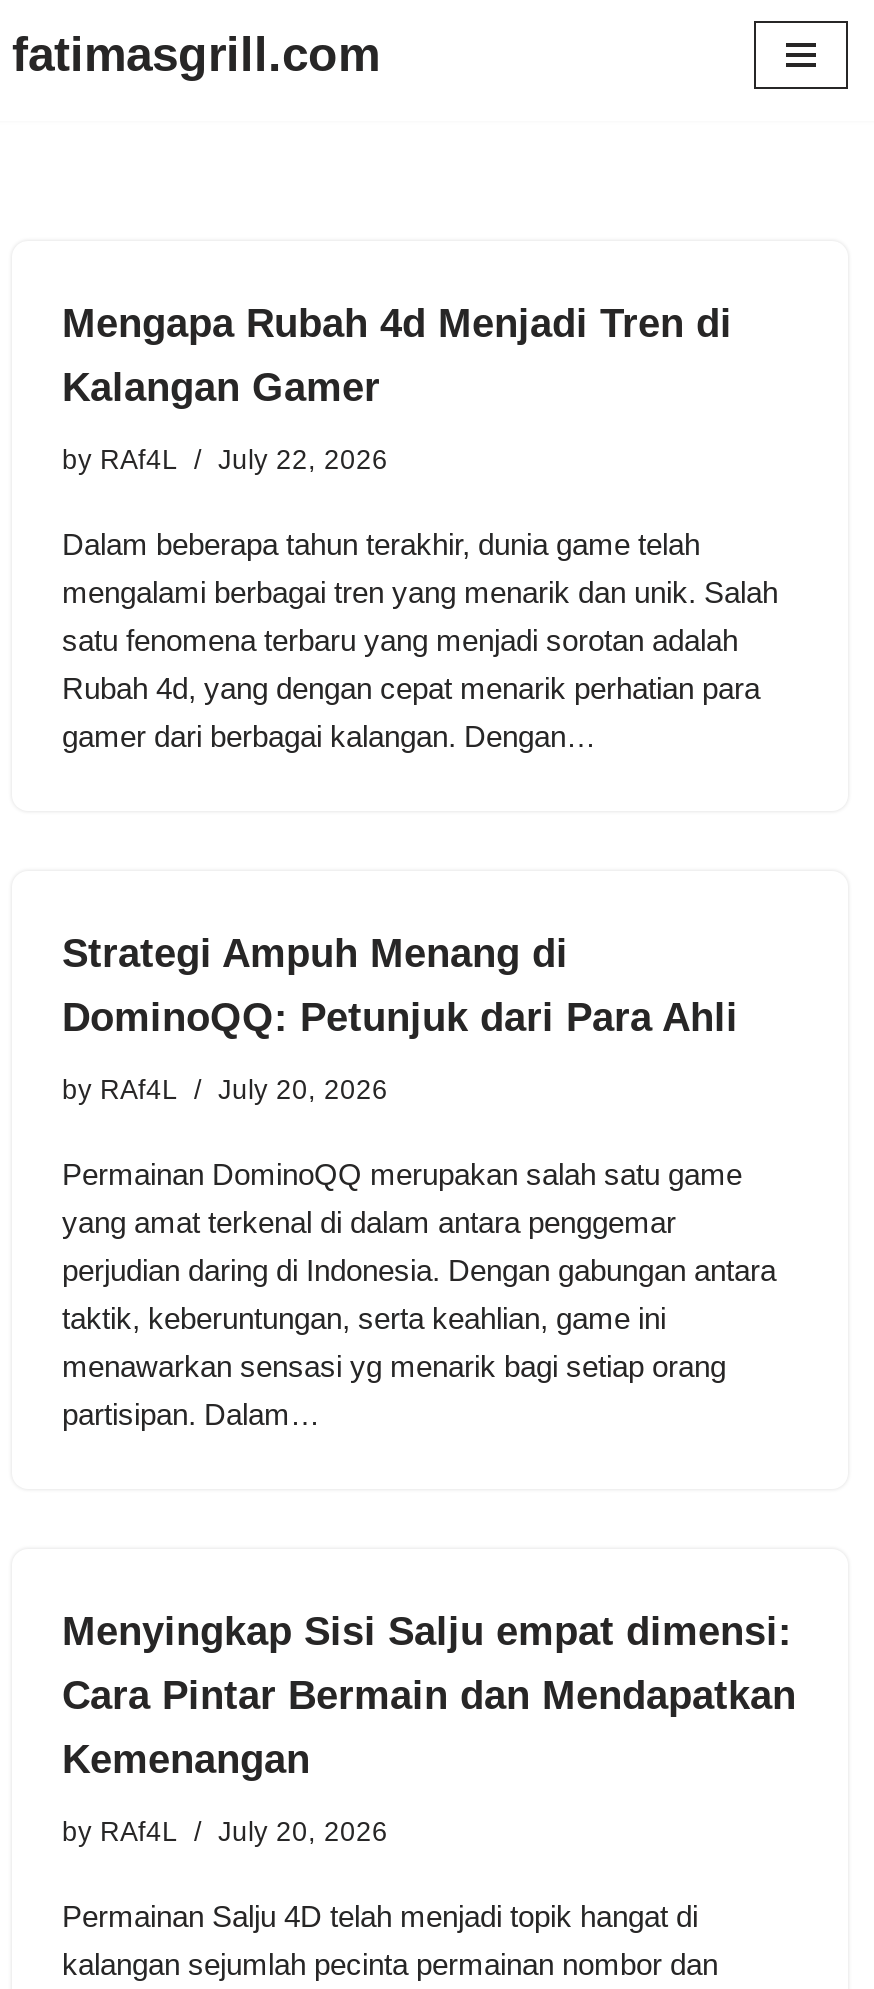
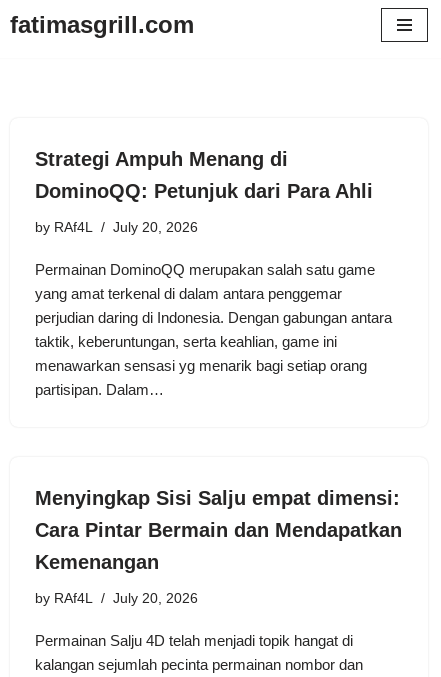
[62,301,778,753] Mengapa Rubah 4d Menjadi Tren di | Kalangan Gamer | by RAf4L | July 22, 2026 | Dalam beberapa tahun terakhir, dunia game telah | mengalami berbagai tren yang menarik dan unik. Salah | satu fenomena terbaru yang menjadi sorotan adalah | Rubah 4d, yang dengan cepat menarik perhatian para | gamer dari berbagai kalangan. Dengan… -> none

